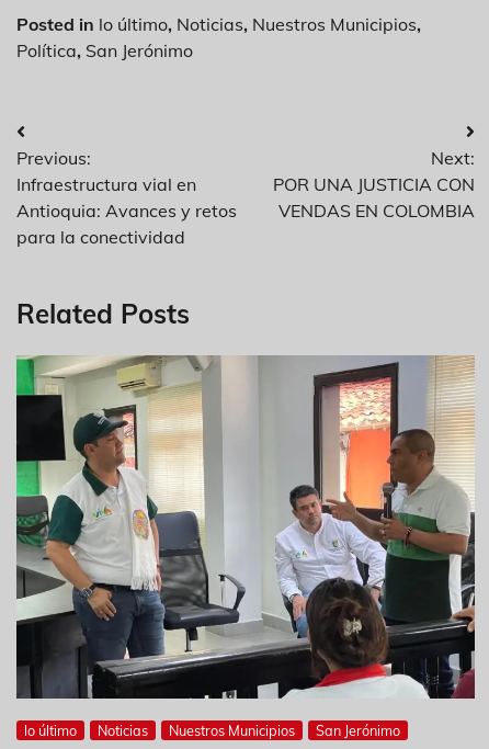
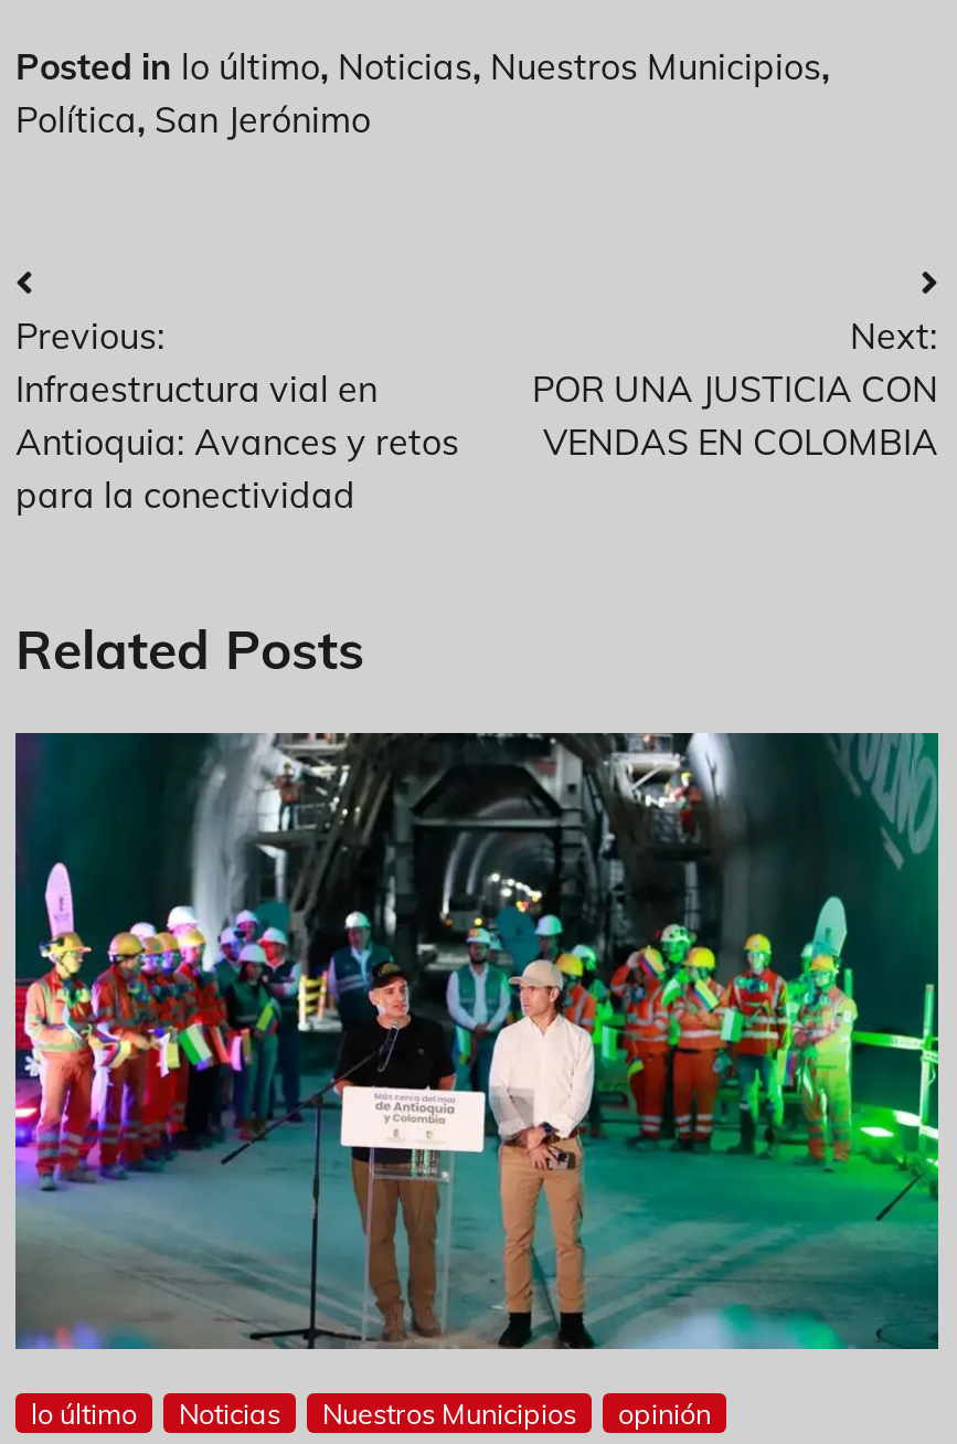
[15,355,476,739] [image] | San Jerónimo -> [13,730,940,1430] [image] | opinión

